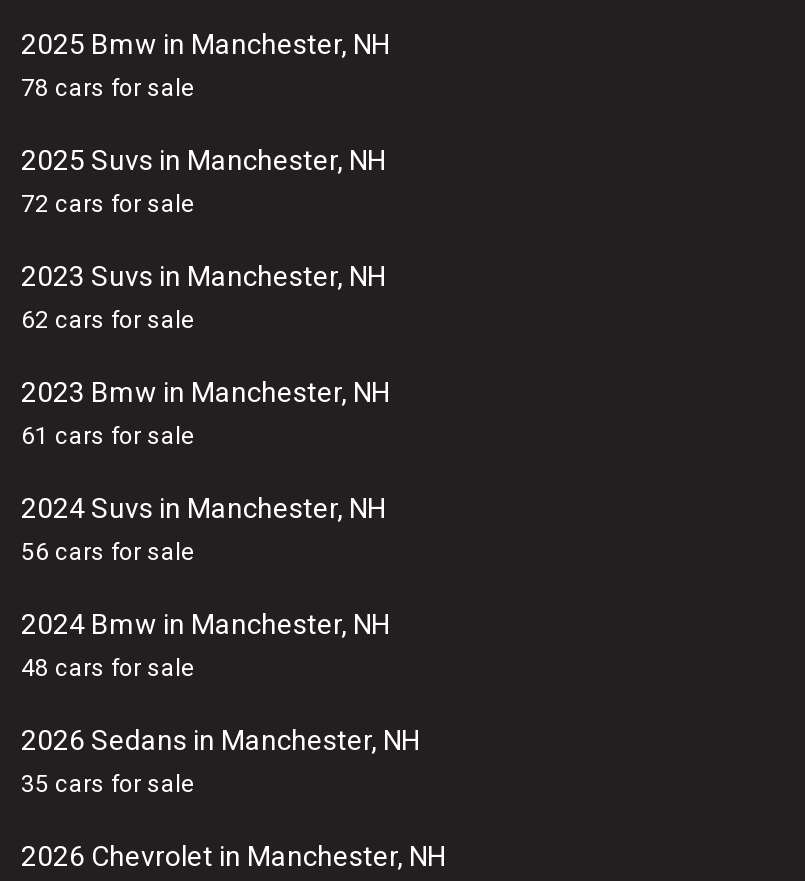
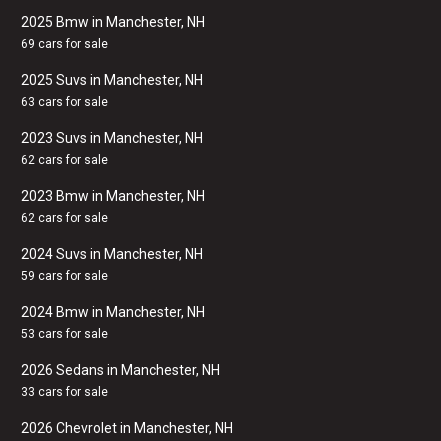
[21,74,195,102] 78 cars for sale -> [21,37,108,51] 69 cars for sale
[21,190,195,218] 72 cars for sale -> [21,95,108,109] 63 cars for sale
[21,422,195,450] 61 cars for sale -> [21,211,108,225] 62 cars for sale
[21,538,195,566] 56 cars for sale -> [21,269,108,283] 59 cars for sale
[21,654,195,682] 48 cars for sale -> [21,327,108,341] 53 cars for sale
[21,770,195,798] 35 cars for sale -> [21,385,108,399] 33 cars for sale

